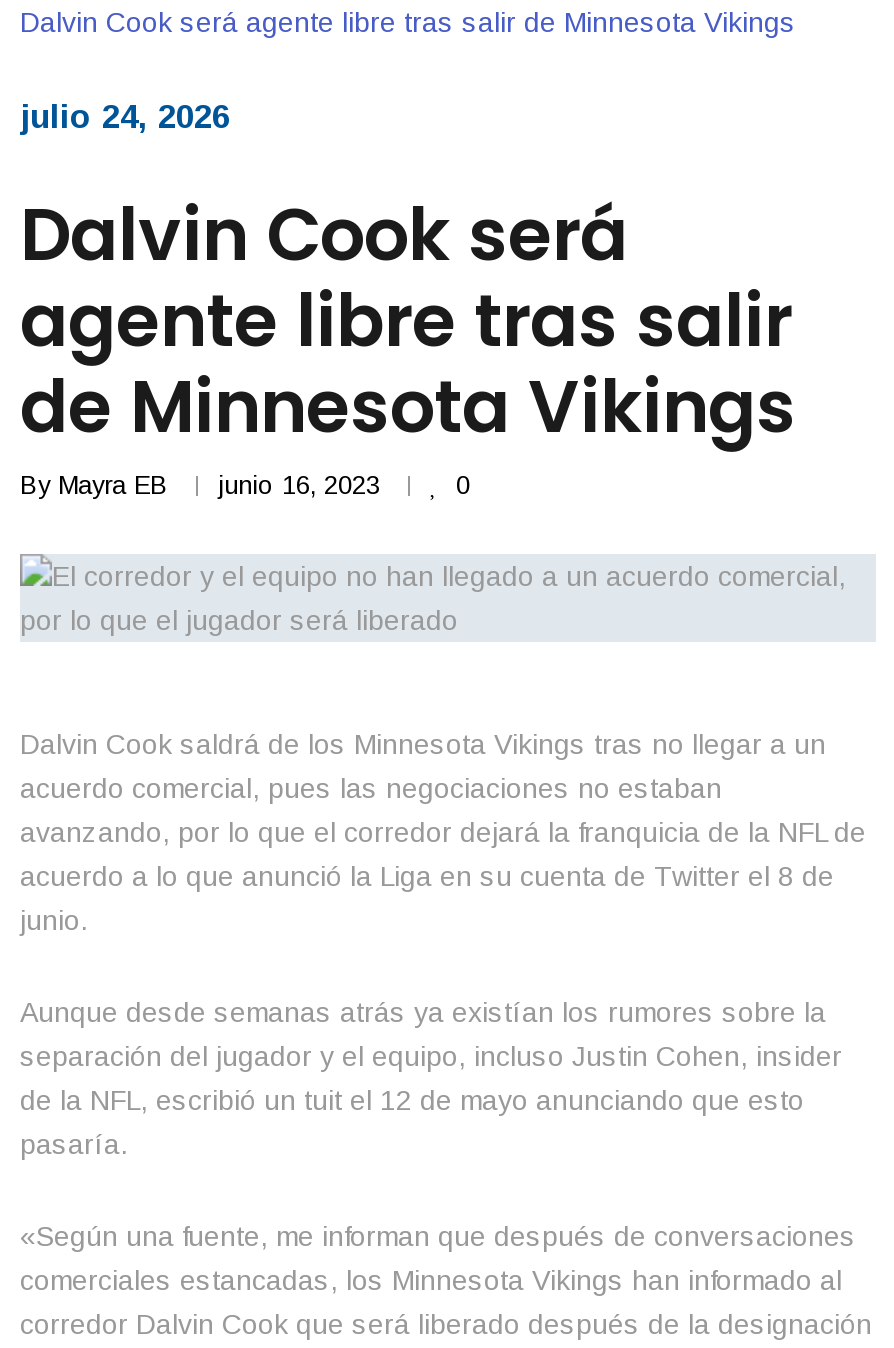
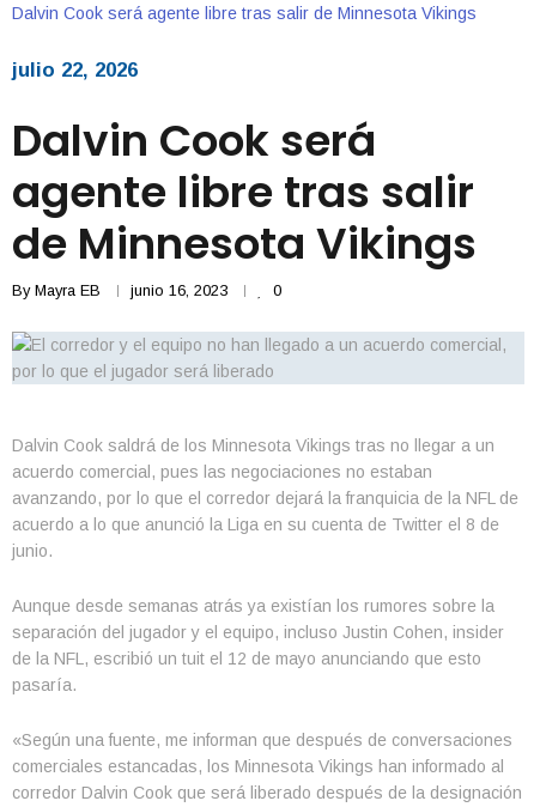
[20,98,230,136] julio 24, 2026 -> [12,59,138,81] julio 22, 2026

